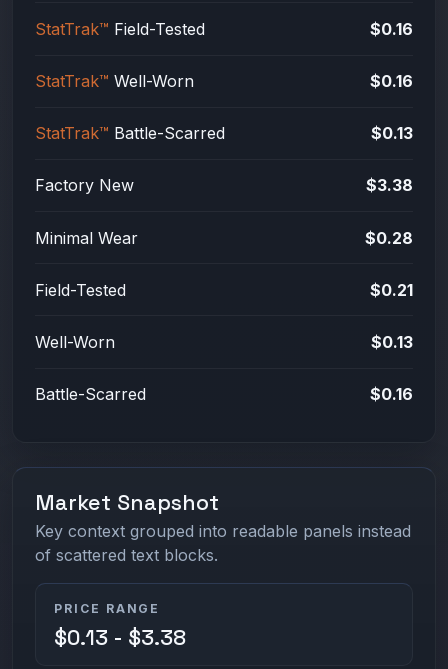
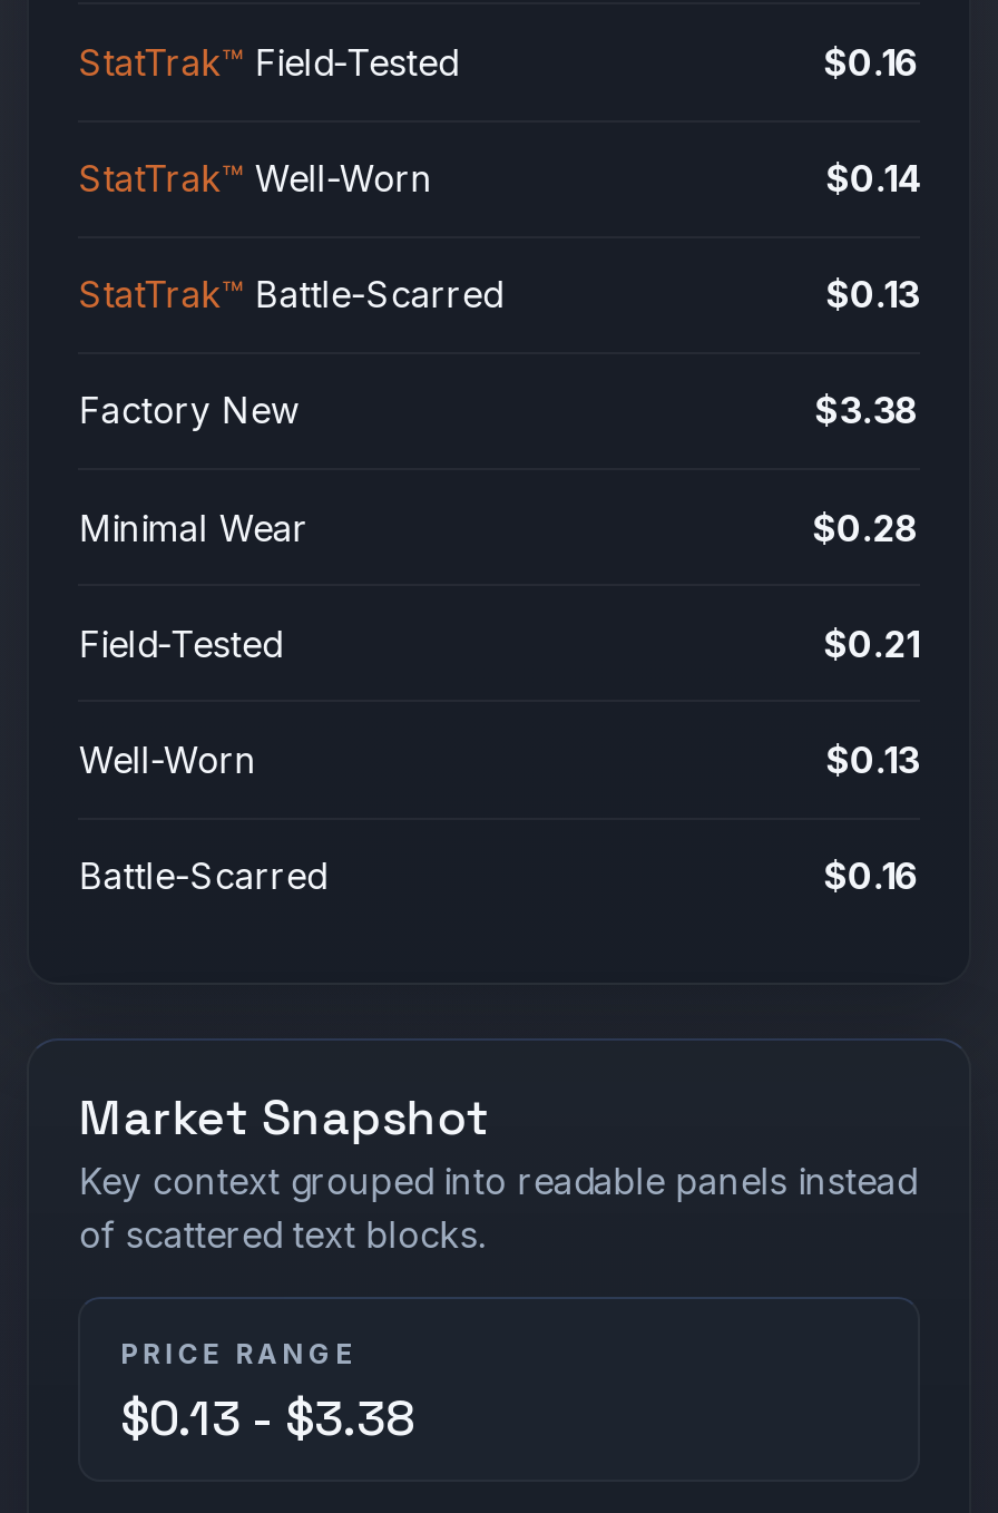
[370,71,413,91] $0.16 -> [826,156,919,201] $0.14

